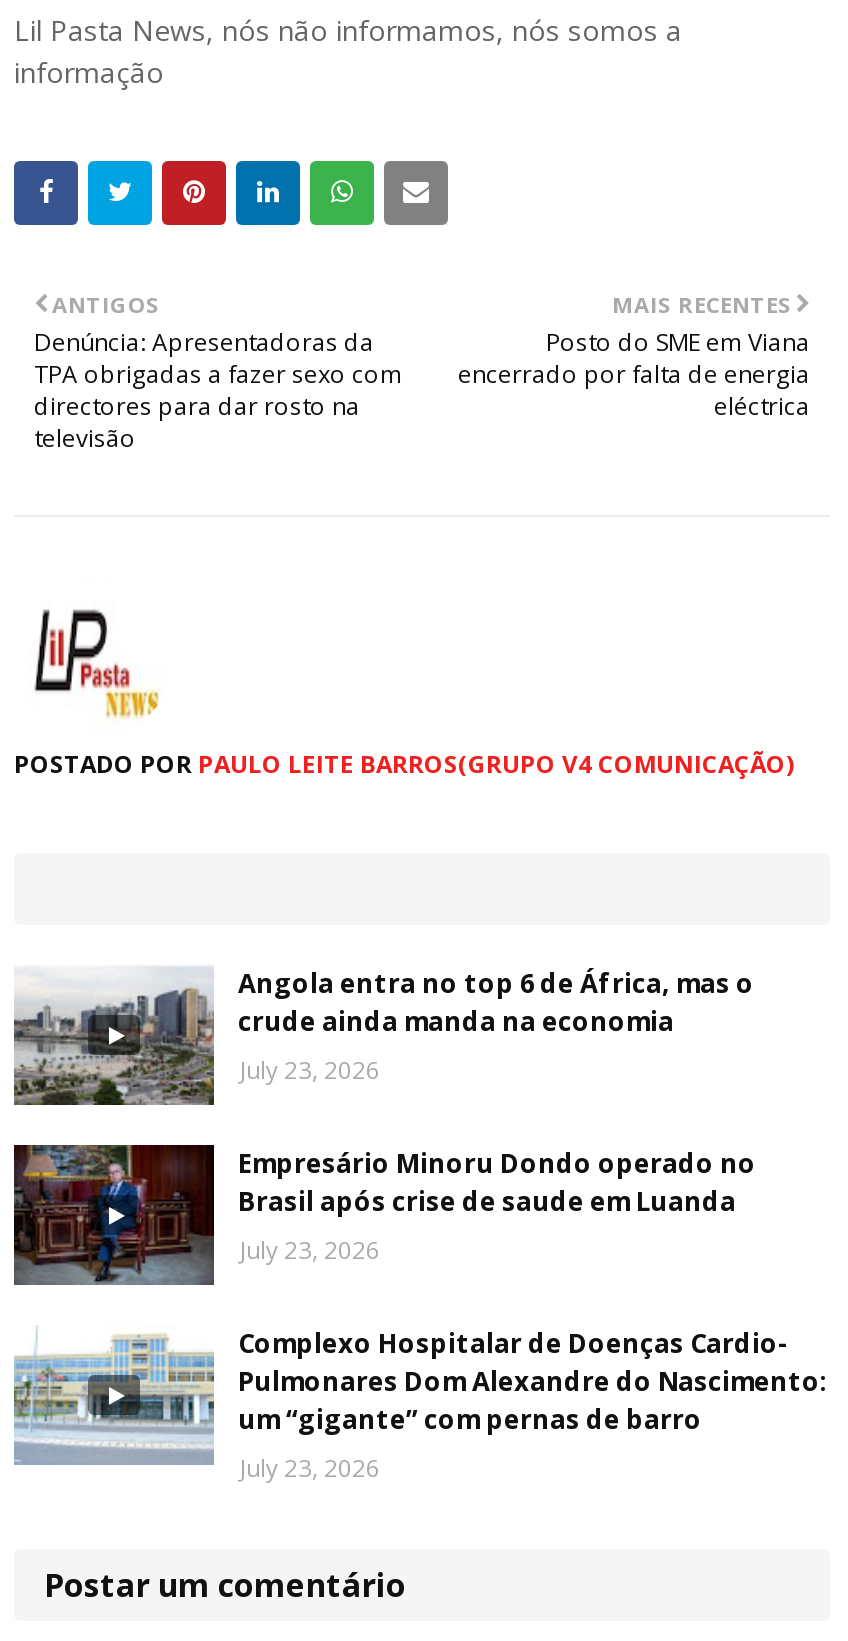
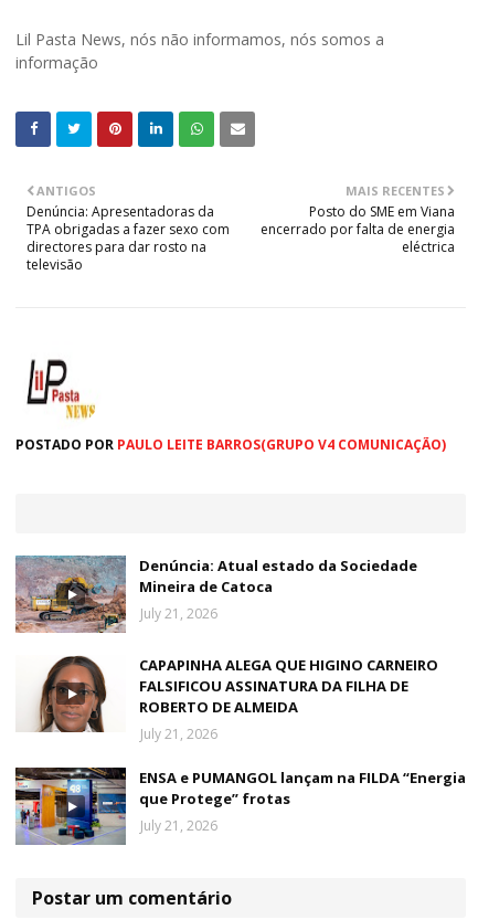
[14,965,754,1107] [image] | Angola entra no top 6 de África, mas o | crude ainda manda na economia | July 23, 2026 -> [14,554,417,634] [image] | Denúncia: Atual estado da Sociedade | Mineira de Catoca | July 21, 2026
[12,1143,756,1287] [image] | Empresário Minoru Dondo operado no | Brasil após crise de saude em Luanda | July 23, 2026 -> [15,655,438,744] [image] | CAPAPINHA ALEGA QUE HIGINO CARNEIRO | FALSIFICOU ASSINATURA DA FILHA DE | ROBERTO DE ALMEIDA | July 21, 2026
[14,1326,828,1489] [image] | Complexo Hospitalar de Doenças Cardio- | Pulmonares Dom Alexandre do Nascimento: | um “gigante” com pernas de barro | July 23, 2026 -> [14,760,466,846] [image] | ENSA e PUMANGOL lançam na FILDA “Energia | que Protege” frotas | July 21, 2026

